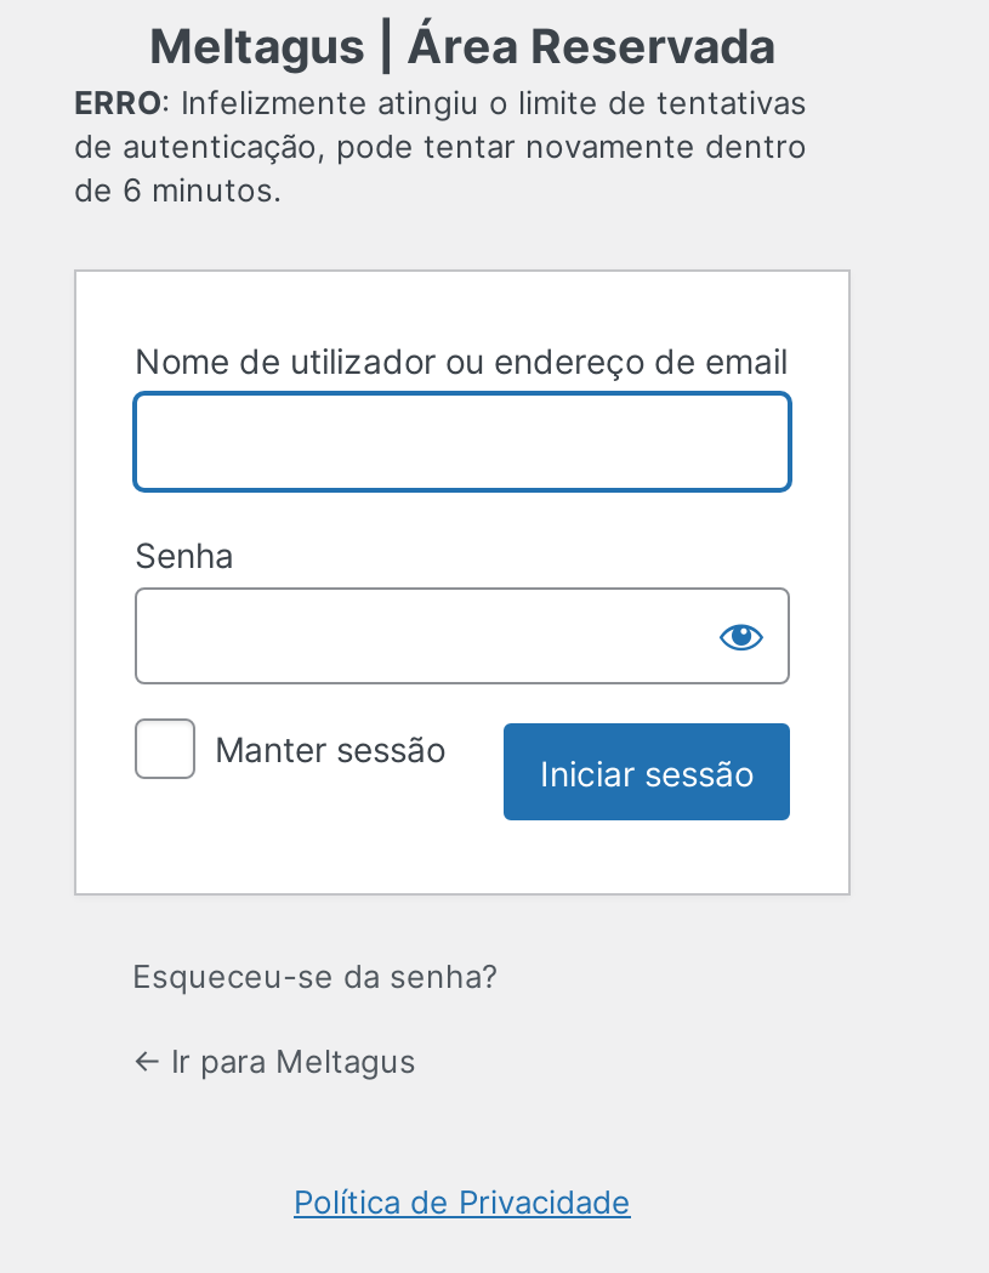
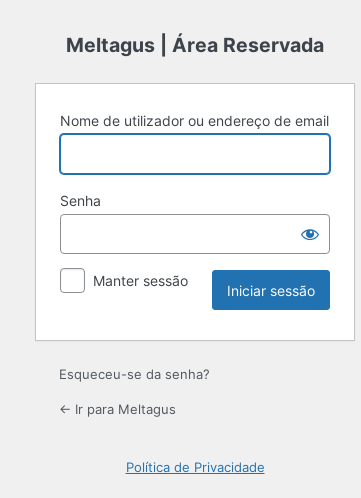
[74,83,807,210] ERRO: Infelizmente atingiu o limite de tentativas | de autenticação, pode tentar novamente dentro | de 6 minutos. -> none

